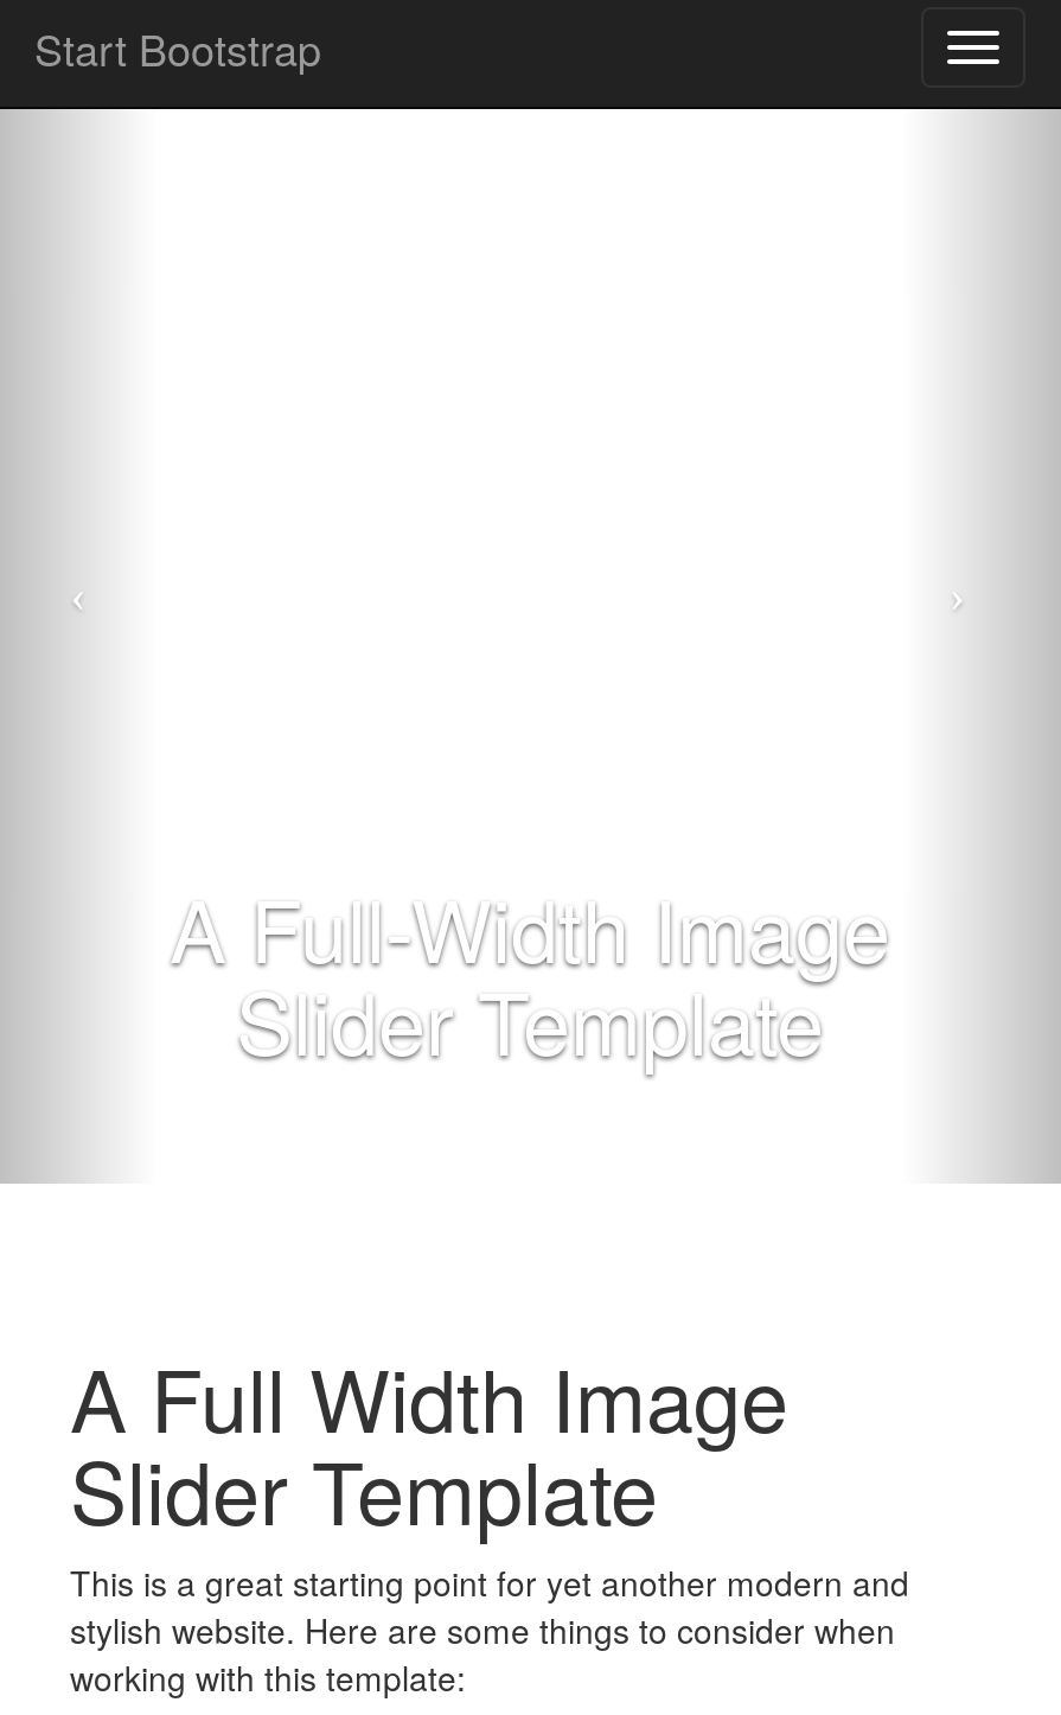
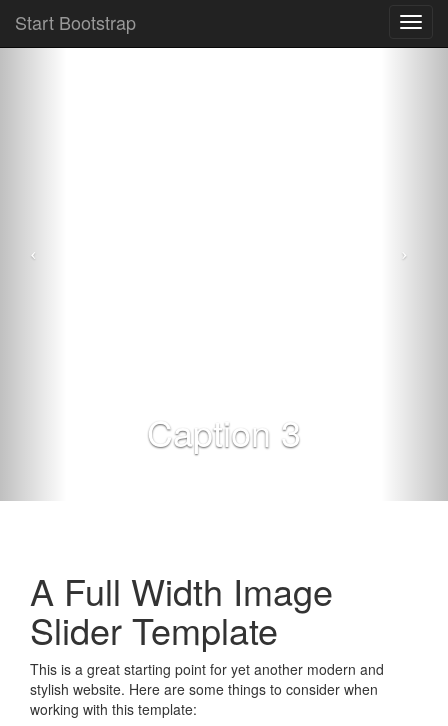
[170,865,890,1078] A Full-Width Image | Slider Template -> [147,405,301,456] Caption 3

